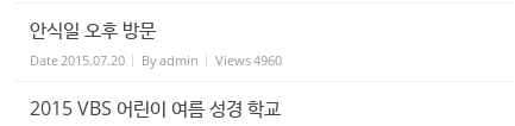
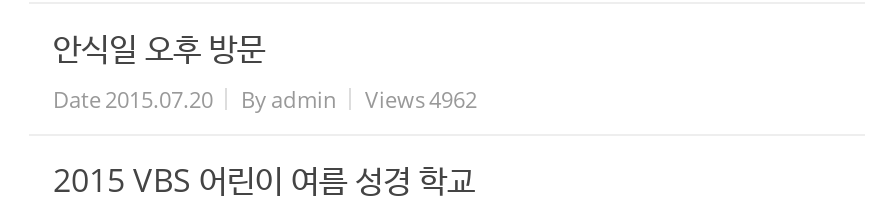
[30,51,282,69] Date 2015.07.20 By admin Views 4960 -> [53,84,477,114] Date 2015.07.20 By admin Views 4962

